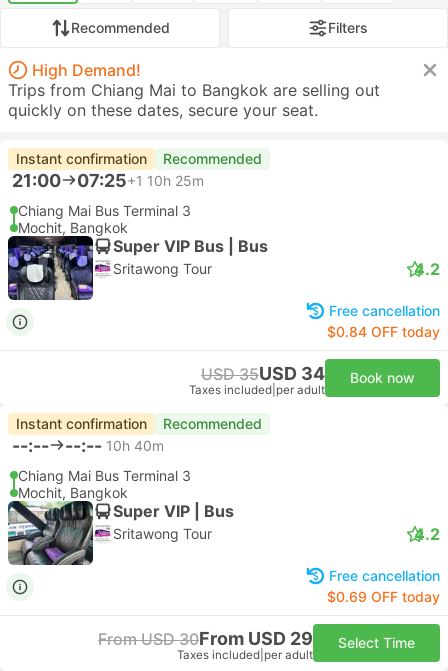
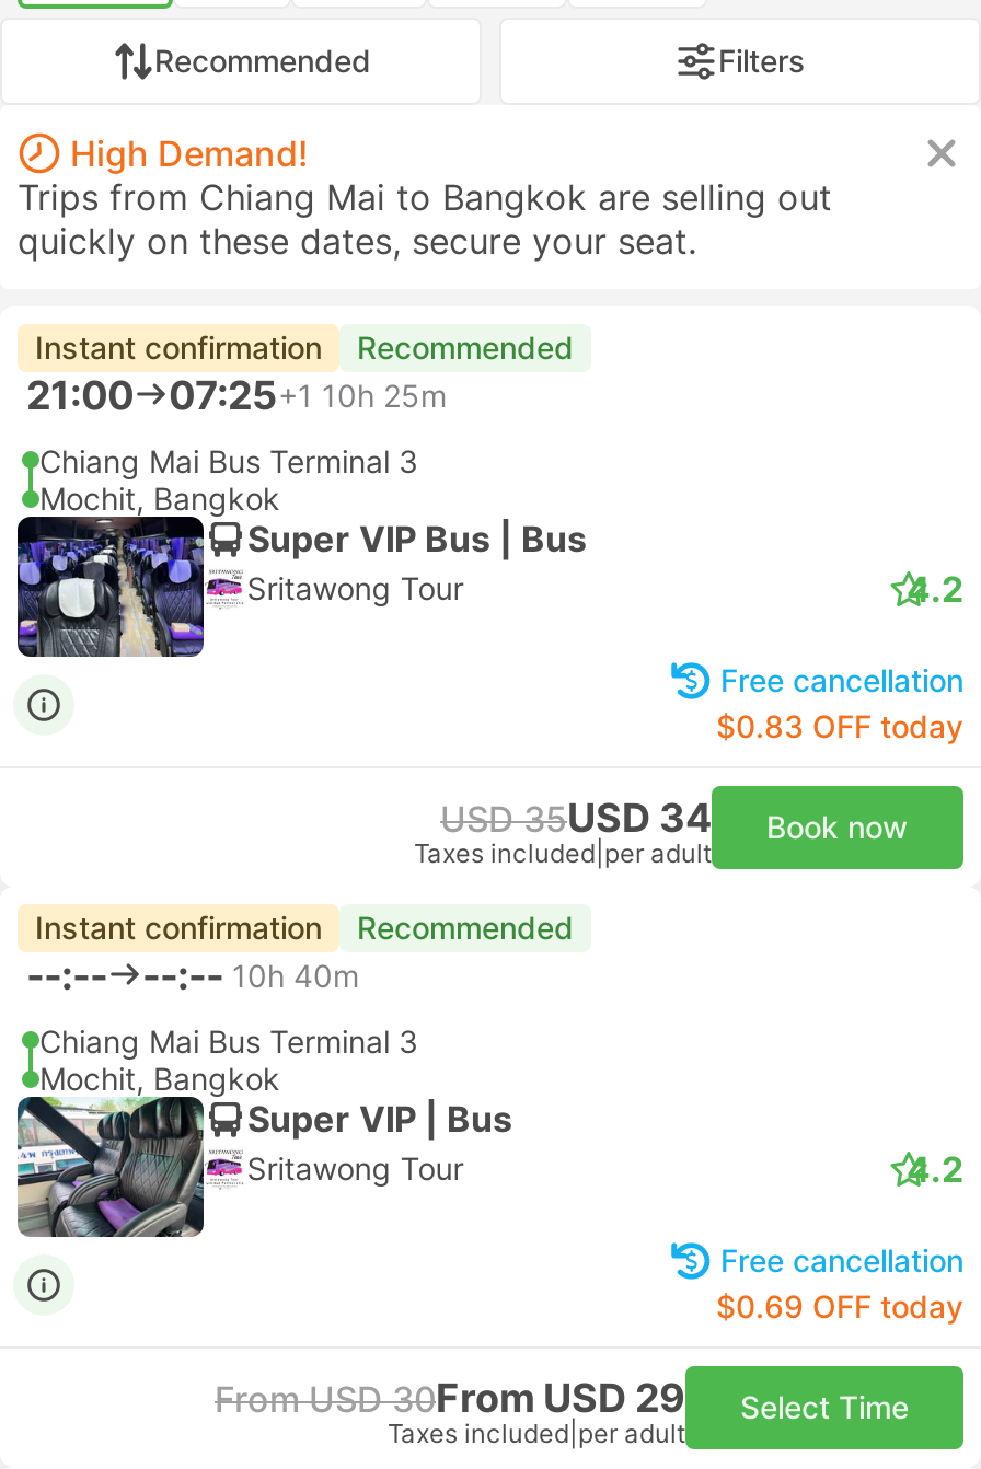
[327,323,440,340] $0.84 OFF today -> [716,707,963,744] $0.83 OFF today

